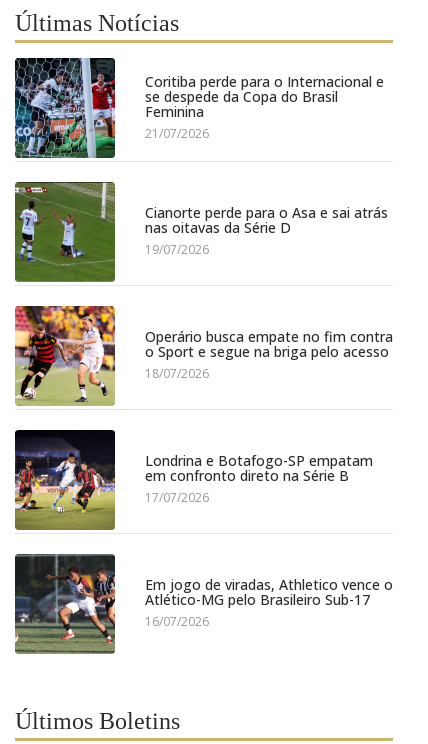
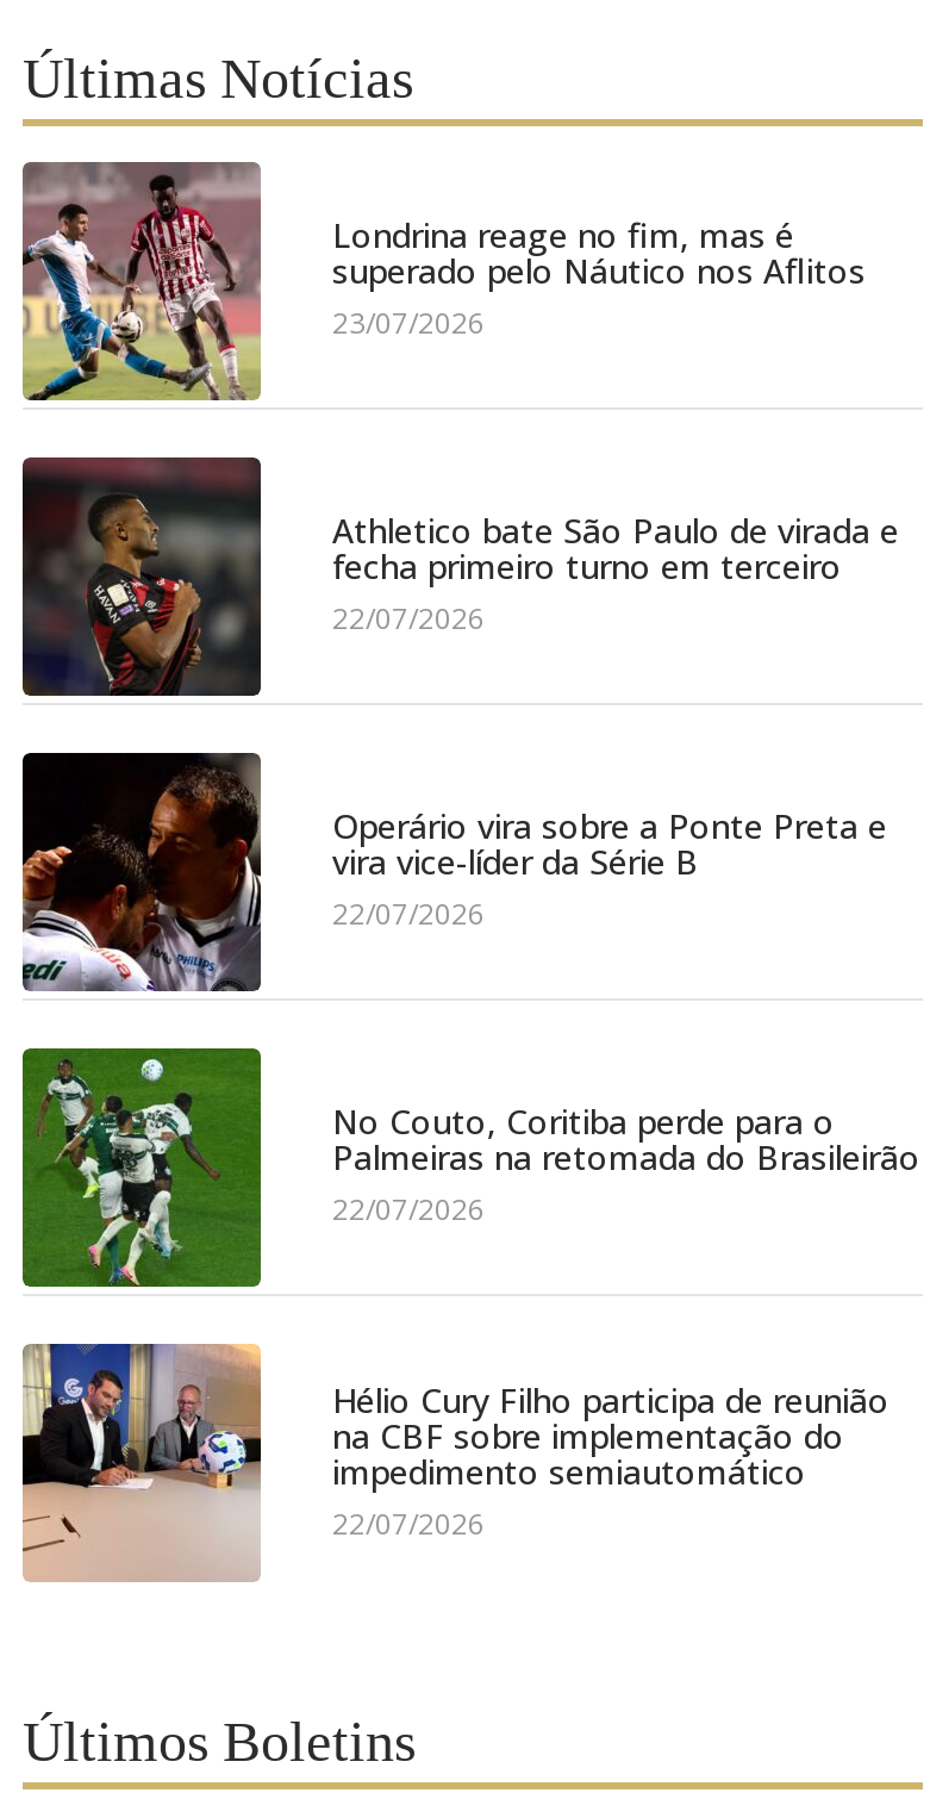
[14,57,384,159] [image] | Coritiba perde para o Internacional e | se despede da Copa do Brasil | Feminina | 21/07/2026 -> [20,160,866,403] [image] | Londrina reage no fim, mas é | superado pelo Náutico nos Aflitos | 23/07/2026
[15,182,388,283] [image] | Cianorte perde para o Asa e sai atrás | nas oitavas da Série D | 19/07/2026 -> [23,457,899,698] [image] | Athletico bate São Paulo de virada e | fecha primeiro turno em terceiro | 22/07/2026
[14,305,393,407] [image] | Operário busca empate no fim contra | o Sport e segue na briga pelo acesso | 18/07/2026 -> [20,751,887,994] [image] | Operário vira sobre a Ponte Preta e | vira vice-líder da Série B | 22/07/2026
[14,429,373,530] [image] | Londrina e Botafogo-SP empatam | em confronto direto na Série B | 17/07/2026 -> [20,1046,920,1287] [image] | No Couto, Coritiba perde para o | Palmeiras na retomada do Brasileirão | 22/07/2026
[14,553,393,654] [image] | Em jogo de viradas, Athletico vence o | Atlético-MG pelo Brasileiro Sub-17 | 16/07/2026 -> [23,1344,890,1580] [image] | Hélio Cury Filho participa de reunião | na CBF sobre implementação do | impedimento semiautomático | 22/07/2026

